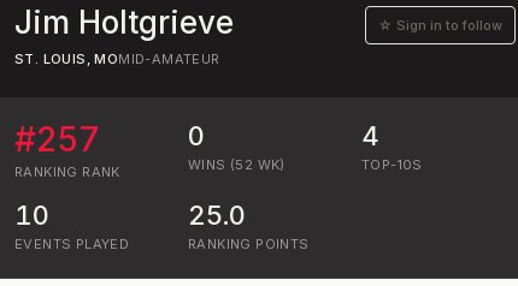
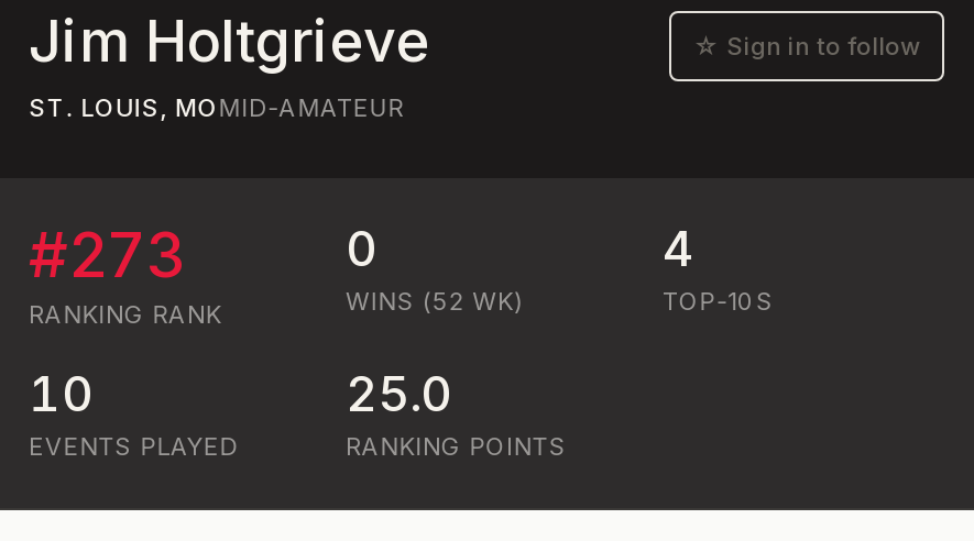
[14,119,100,160] #257 -> [29,218,185,292] #273

